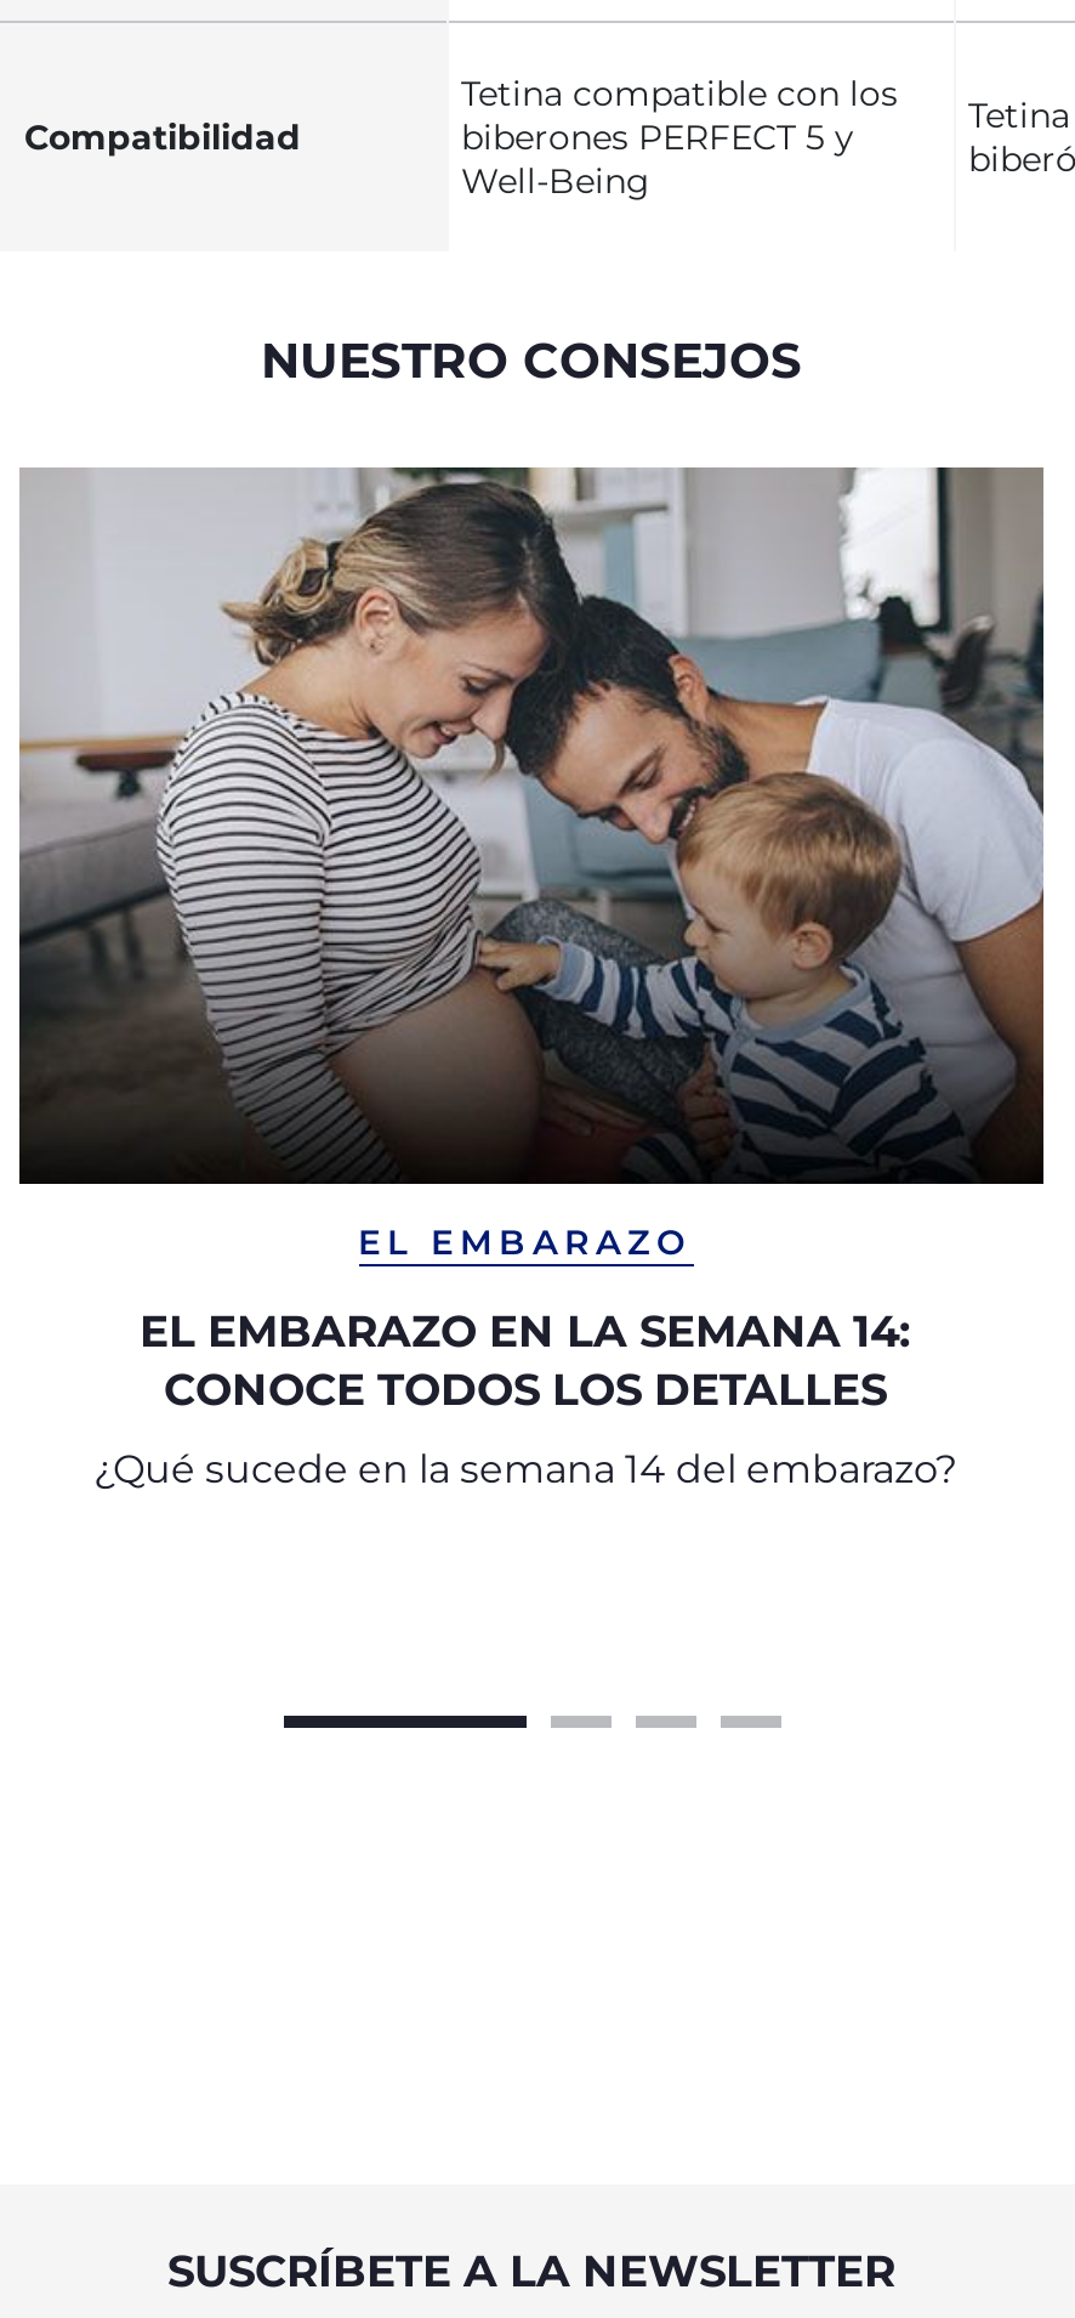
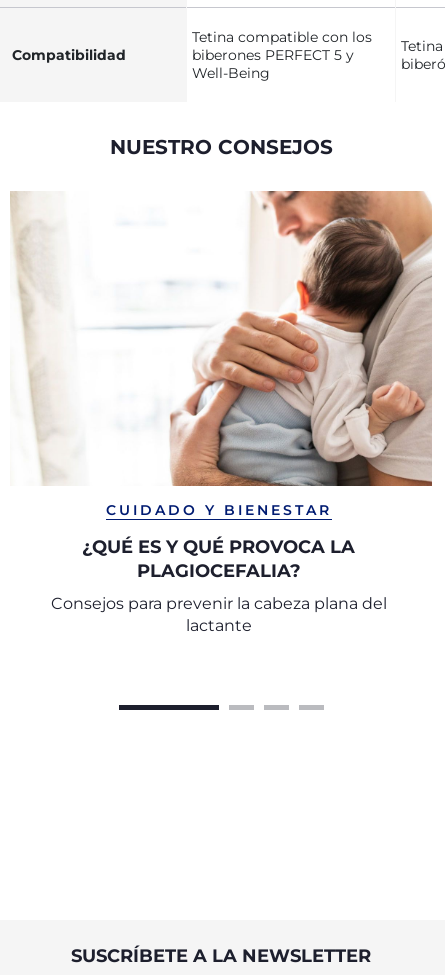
[17,465,1046,1264] [image] | EL EMBARAZO -> [10,190,433,519] [image] | CUIDADO Y BIENESTAR
[140,1305,911,1417] EL EMBARAZO EN LA SEMANA 14: | CONOCE TODOS LOS DETALLES -> [82,536,355,582] ¿QUÉ ES Y QUÉ PROVOCA LA | PLAGIOCEFALIA?
[93,1446,957,1492] ¿Qué sucede en la semana 14 del embarazo? -> [50,594,386,635] Consejos para prevenir la cabeza plana del | lactante

